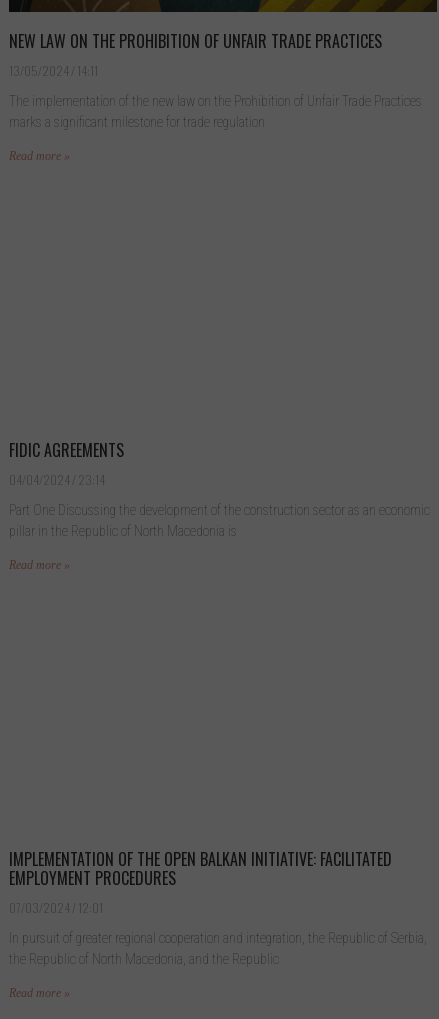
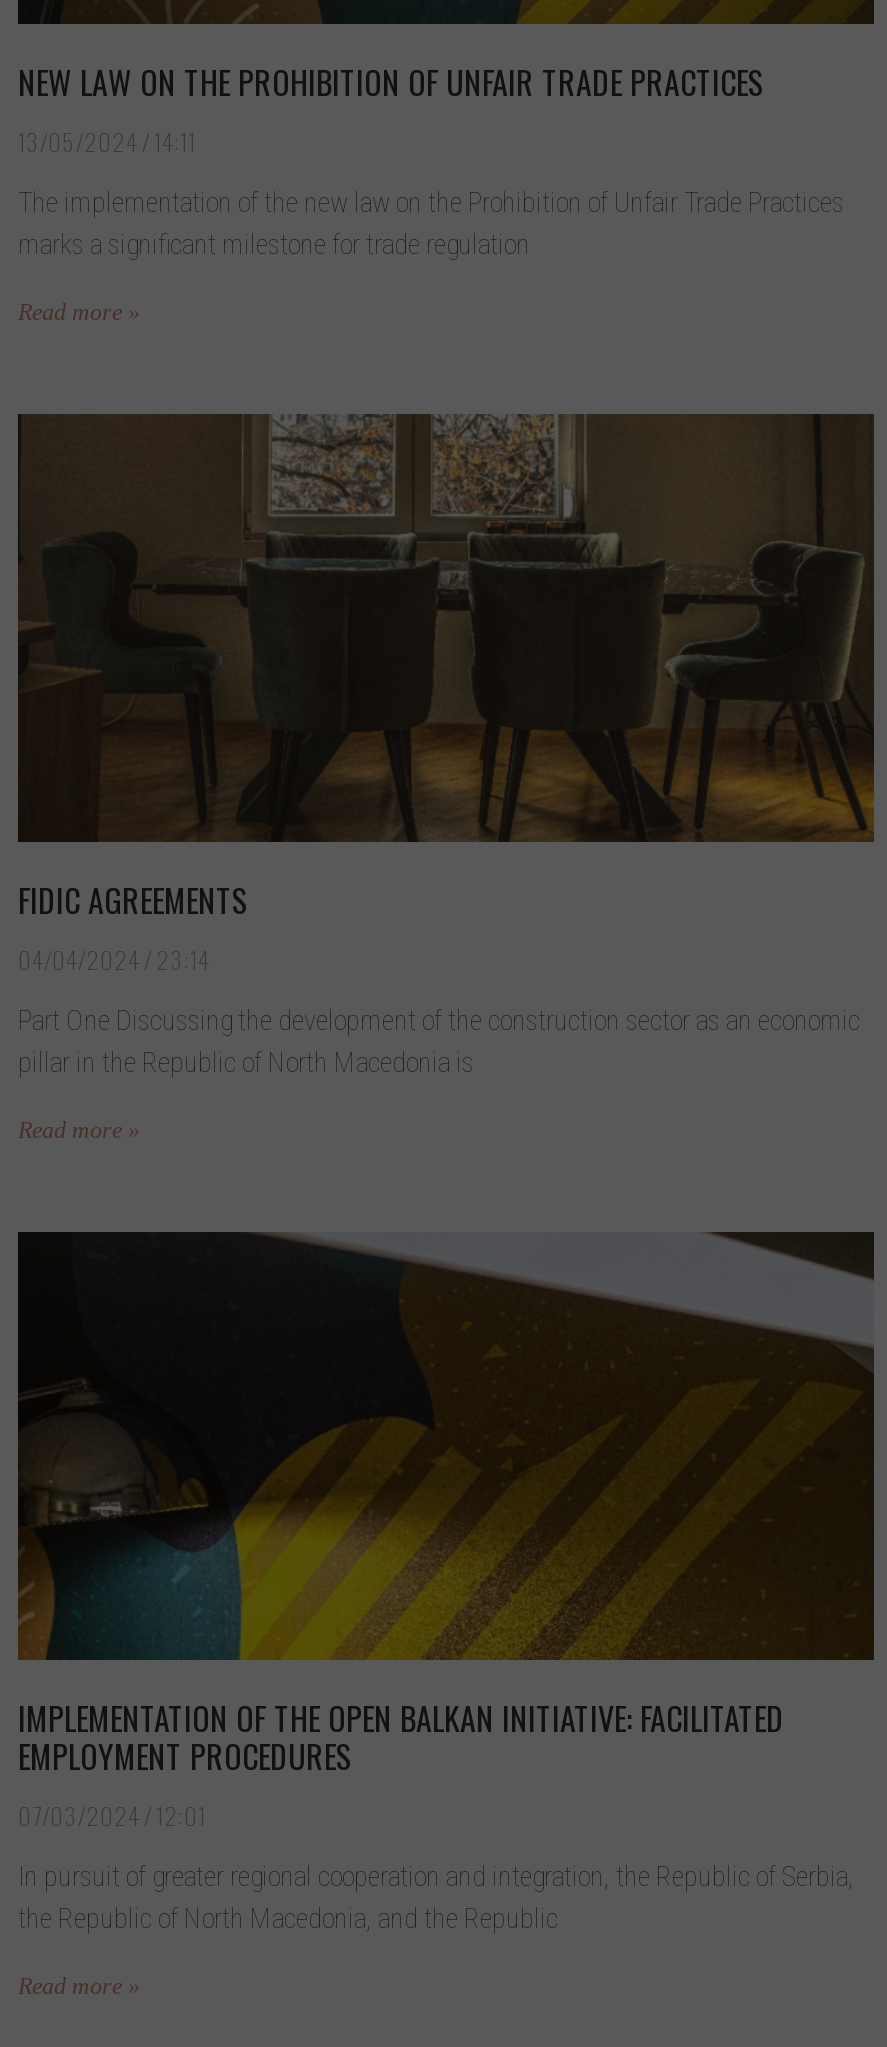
none -> [16,412,876,844] [image]
none -> [16,1230,876,1662] [image]

